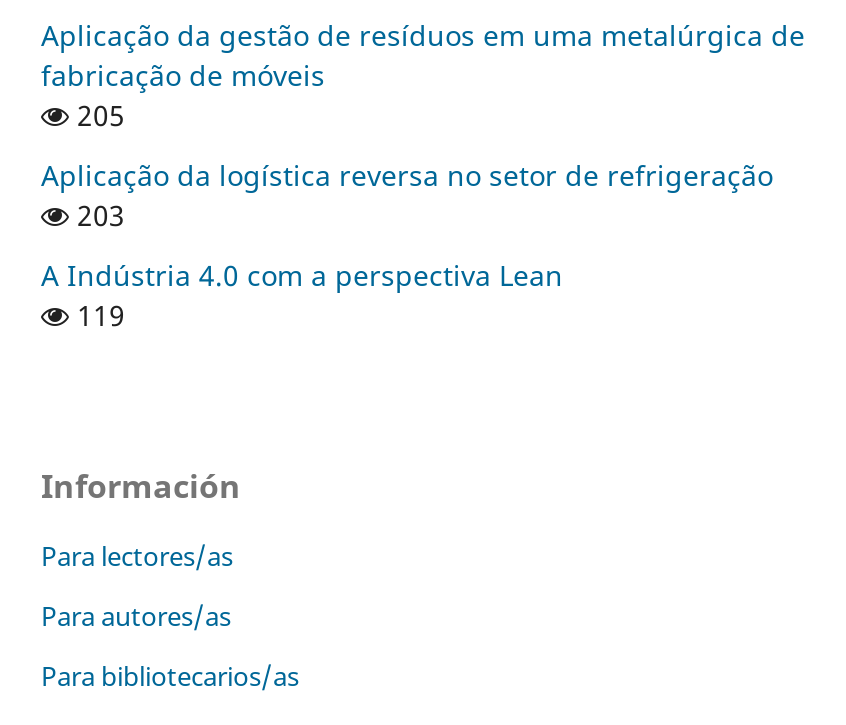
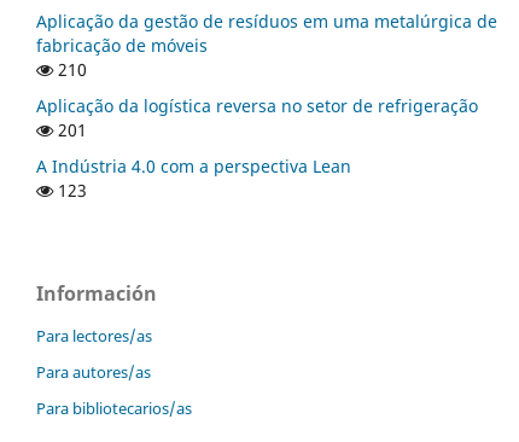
[69,96,125,134] 205 -> [53,58,87,81] 210
[69,196,125,234] 203 -> [53,118,87,141] 201
[69,296,125,334] 119 -> [53,179,87,202] 123

